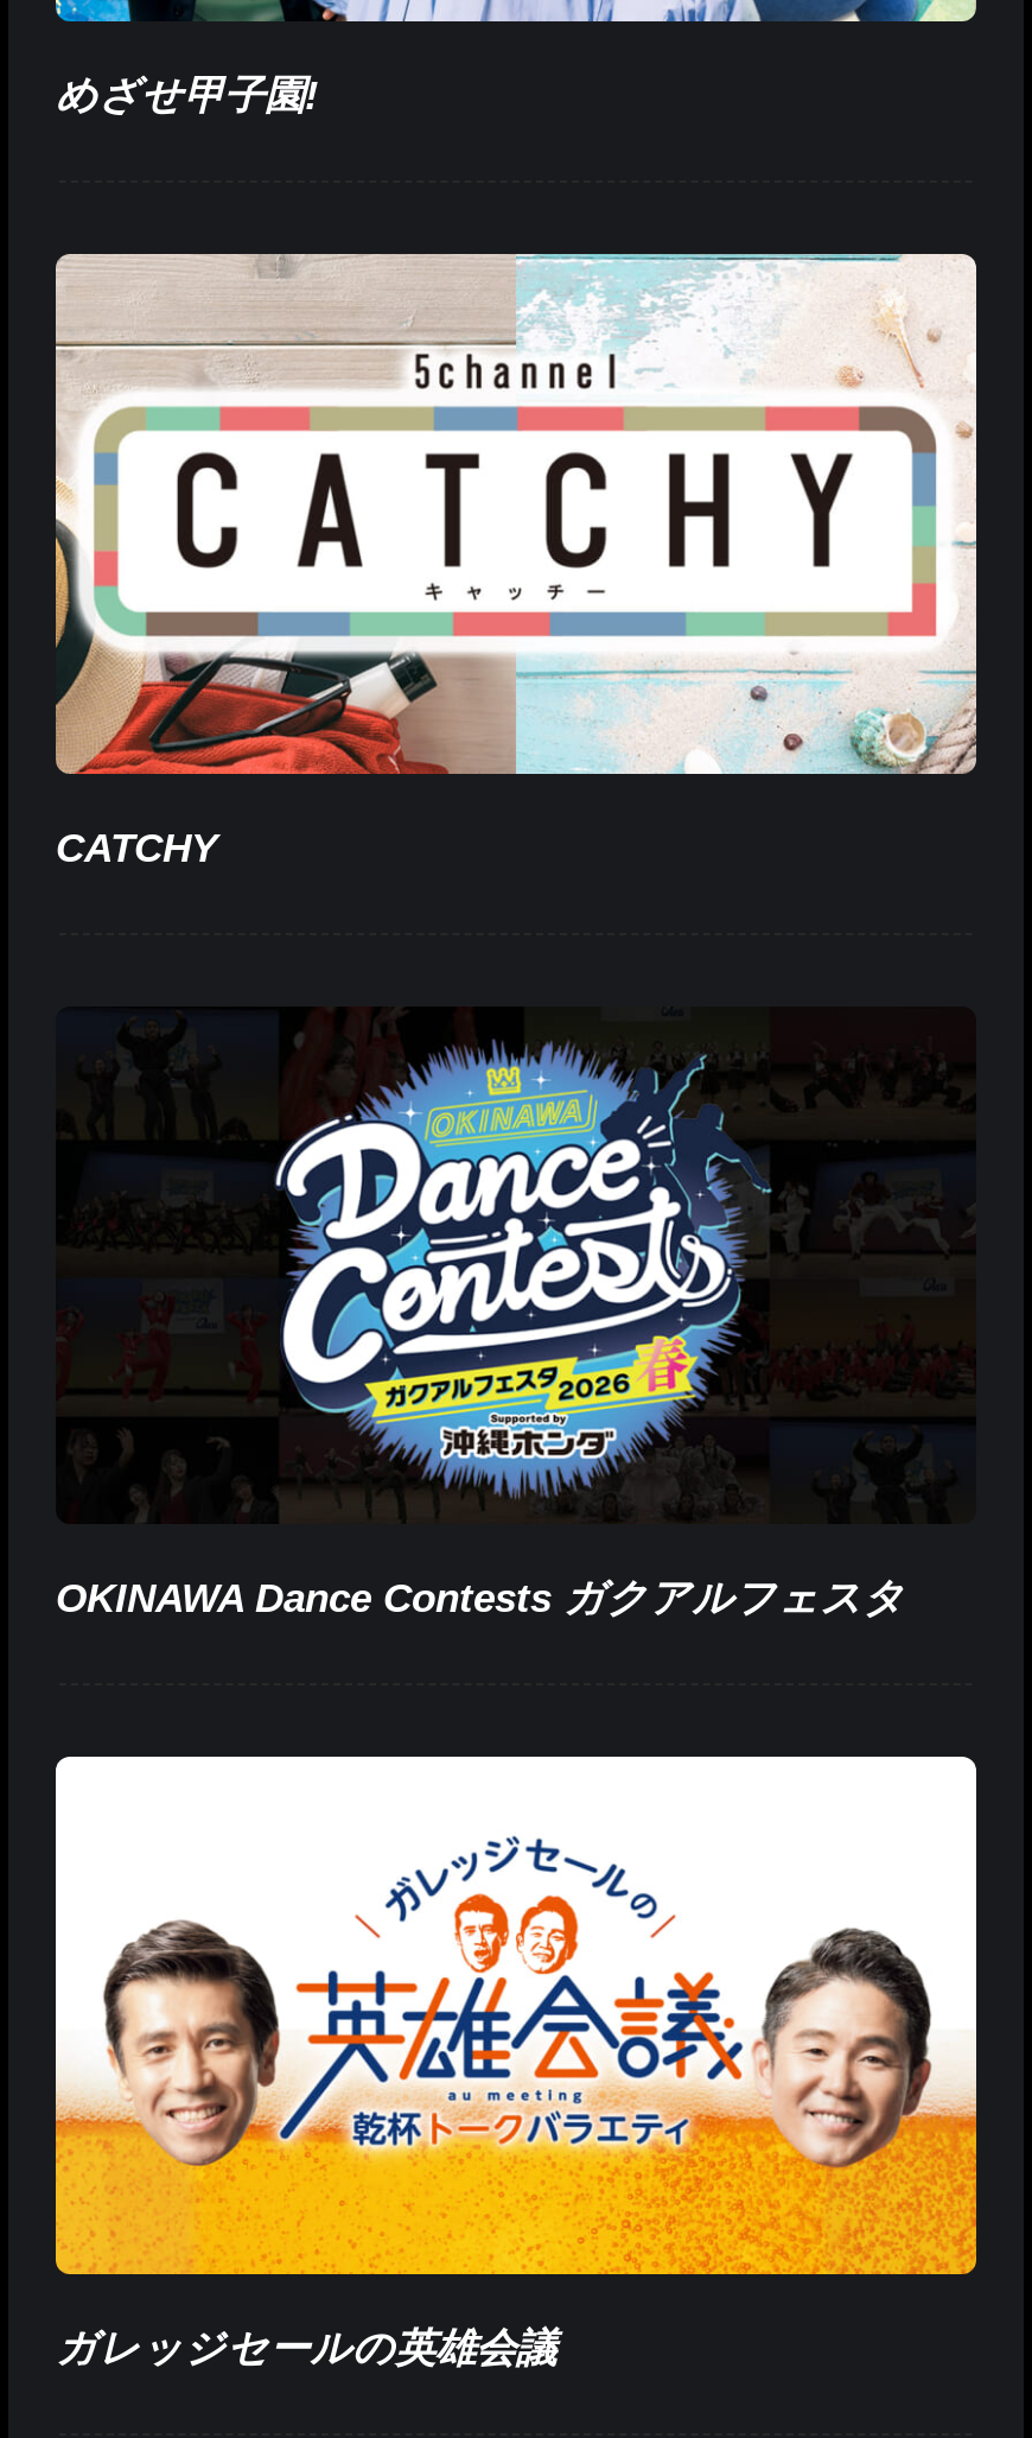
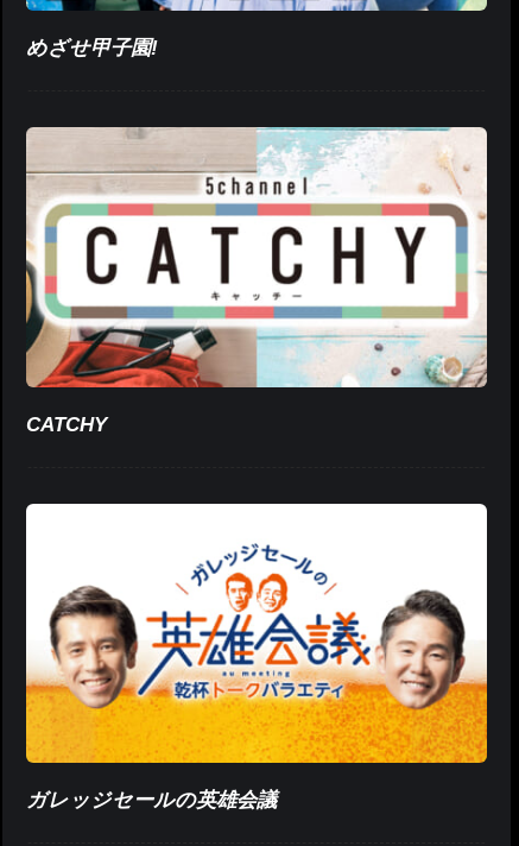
[56,1007,976,1621] [image] | OKINAWA Dance Contests ガクアルフェスタ -> none

